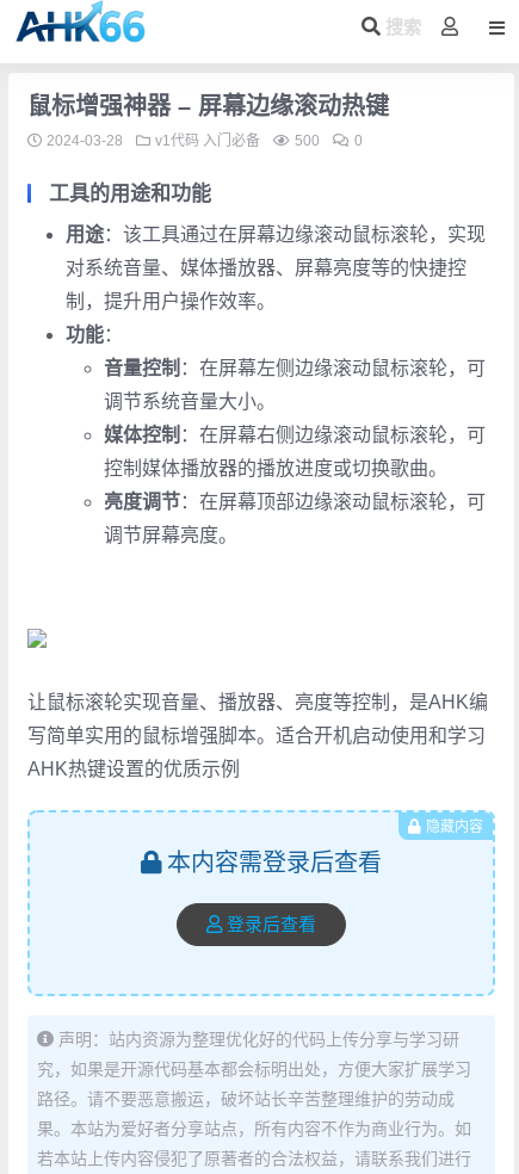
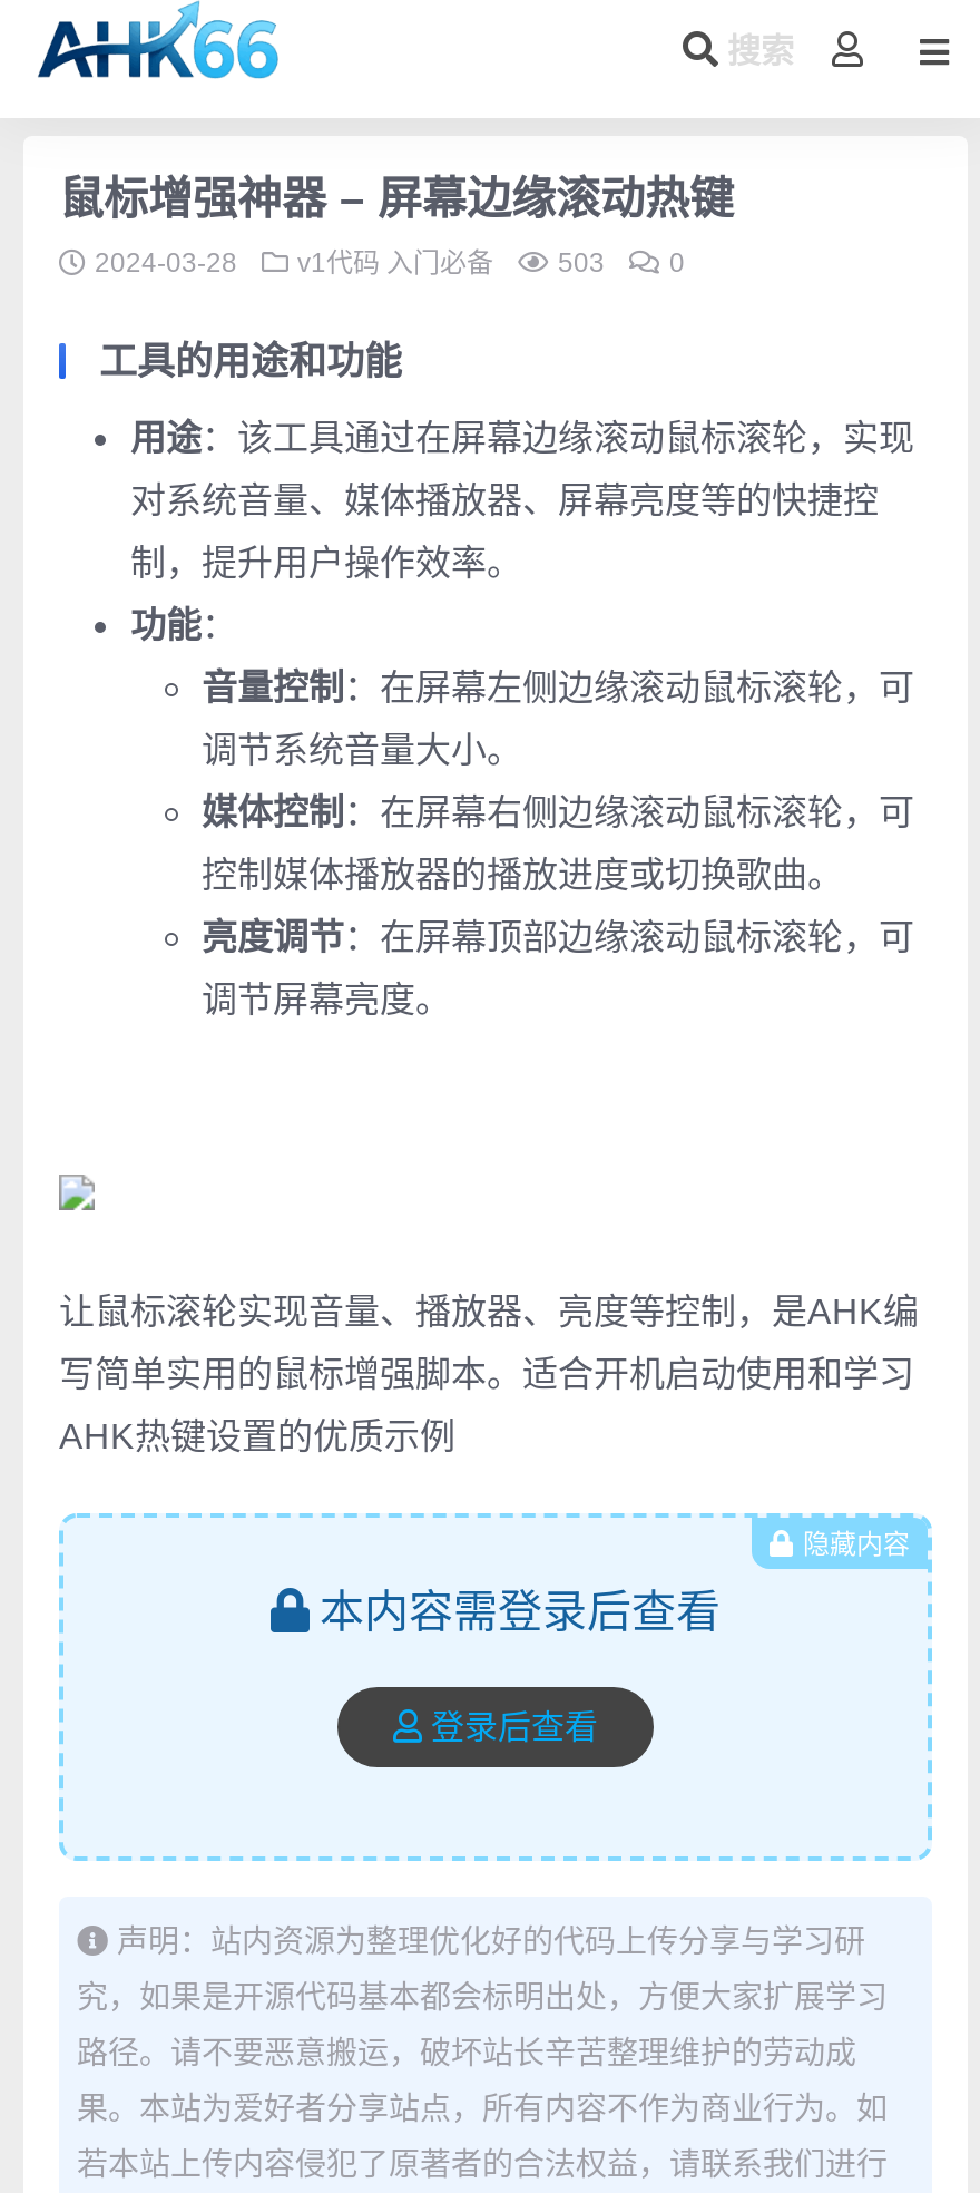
[295,132,320,149] 500 -> [558,247,605,279] 503

